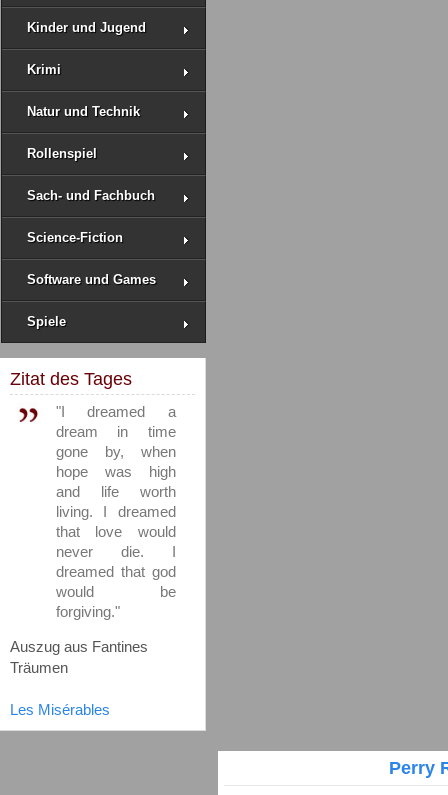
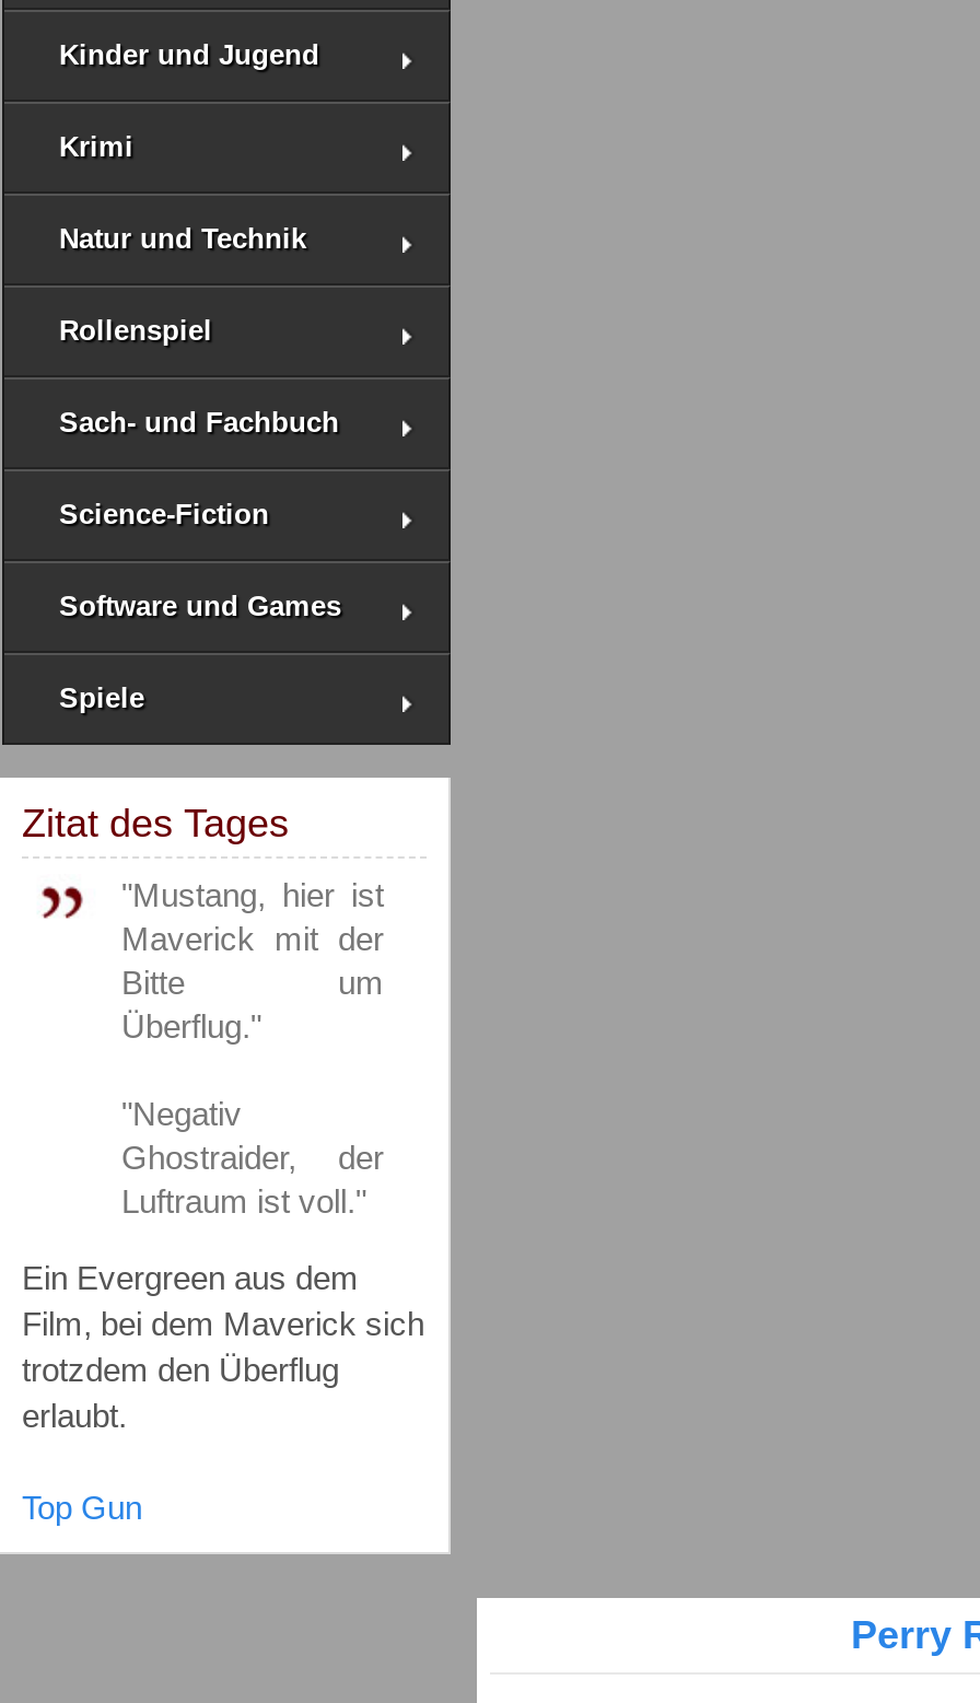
[10,402,175,718] "I dreamed a | dream in time | gone by, when | hope was high | and life worth | living. I dreamed | that love would | never die. I | dreamed that god | would be | forgiving." | Auszug aus Fantines | Träumen | Les Misérables -> [22,875,424,1526] "Mustang, hier ist | Maverick mit der | Bitte um | Überflug." | "Negativ | Ghostraider, der | Luftraum ist voll." | Ein Evergreen aus dem | Film, bei dem Maverick sich | trotzdem den Überflug | erlaubt. | Top Gun

